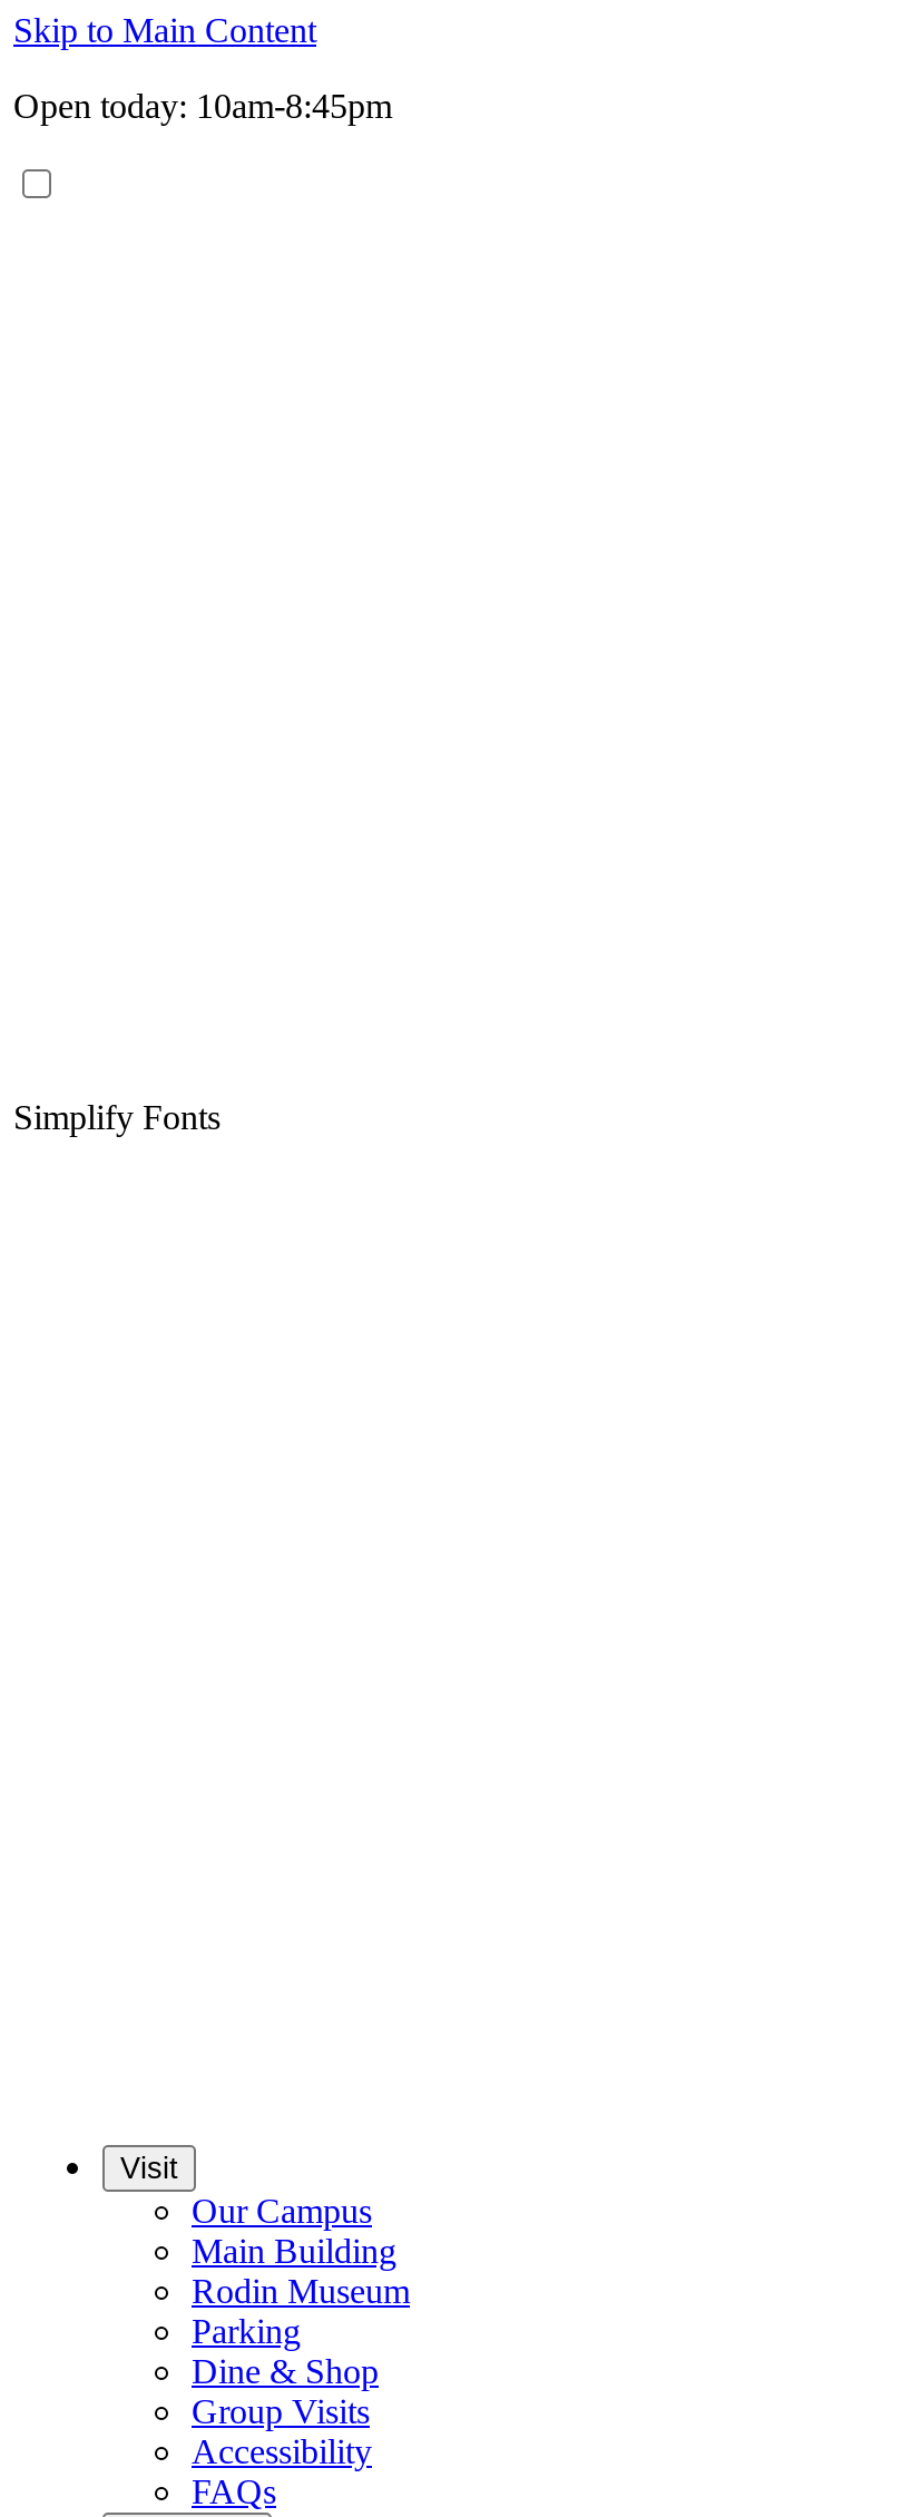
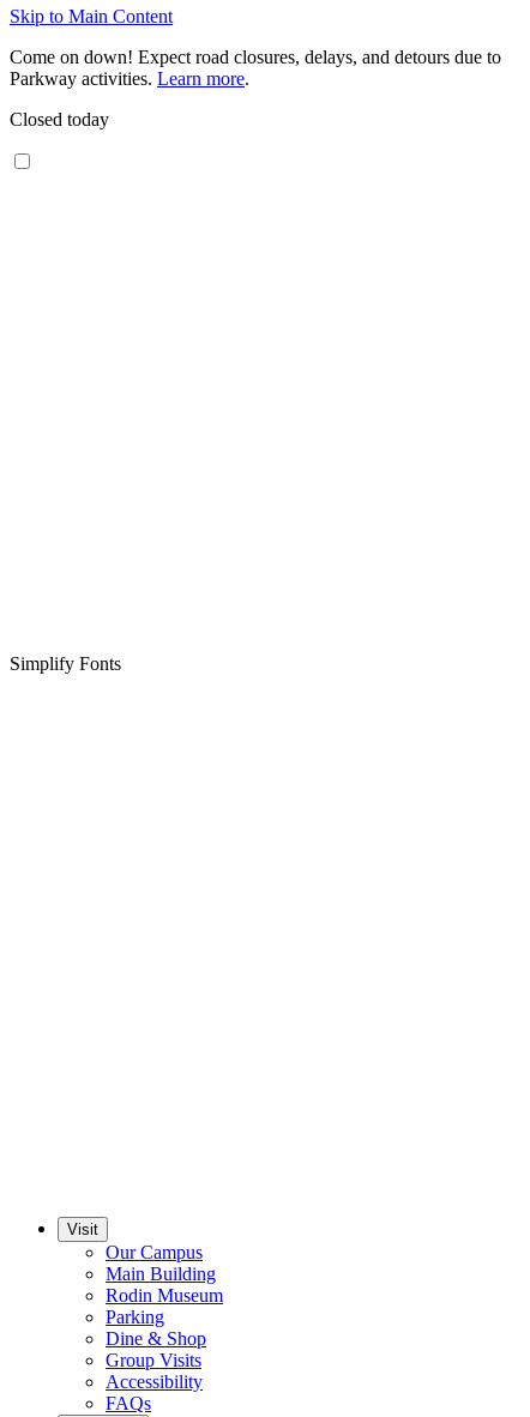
[13,87,392,125] Open today: 10am-8:45pm -> [10,47,501,129] Come on down! Expect road closures, delays, and detours due to | Parkway activities. Learn more. | Closed today

